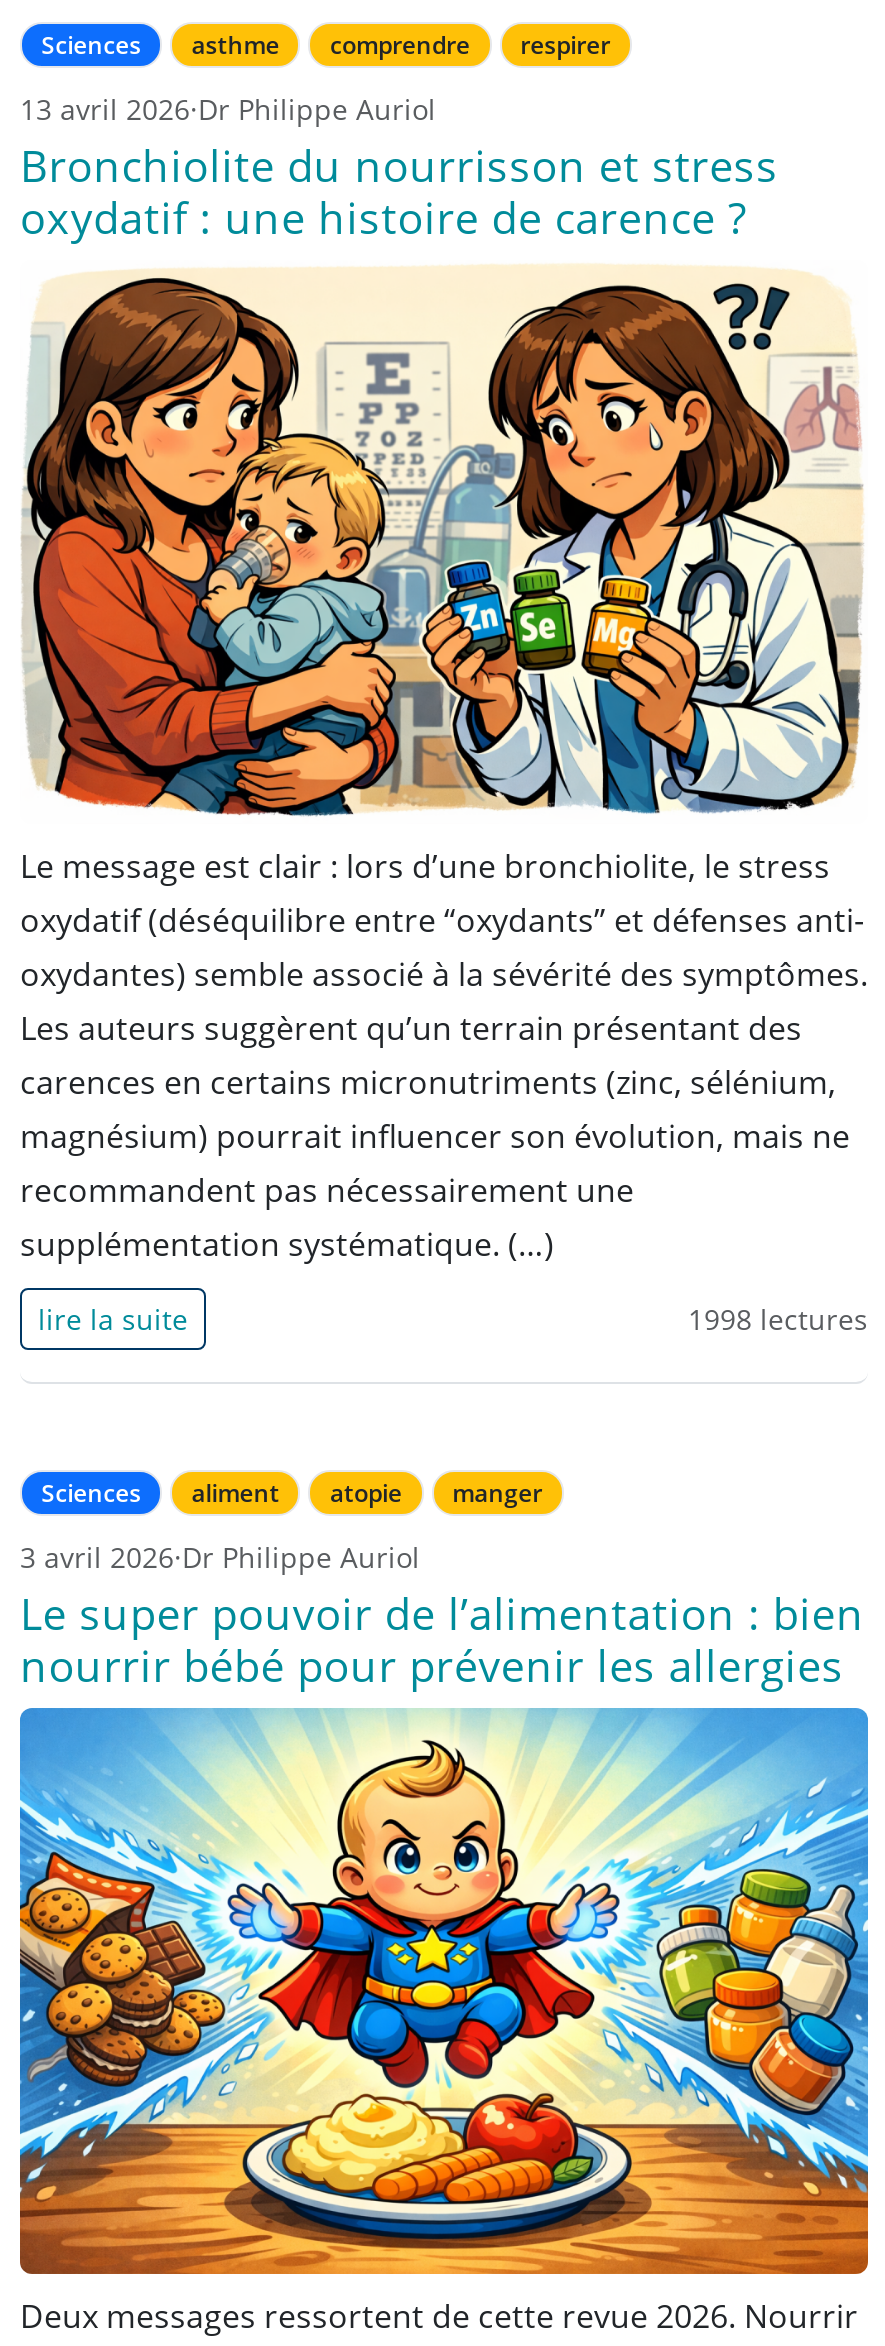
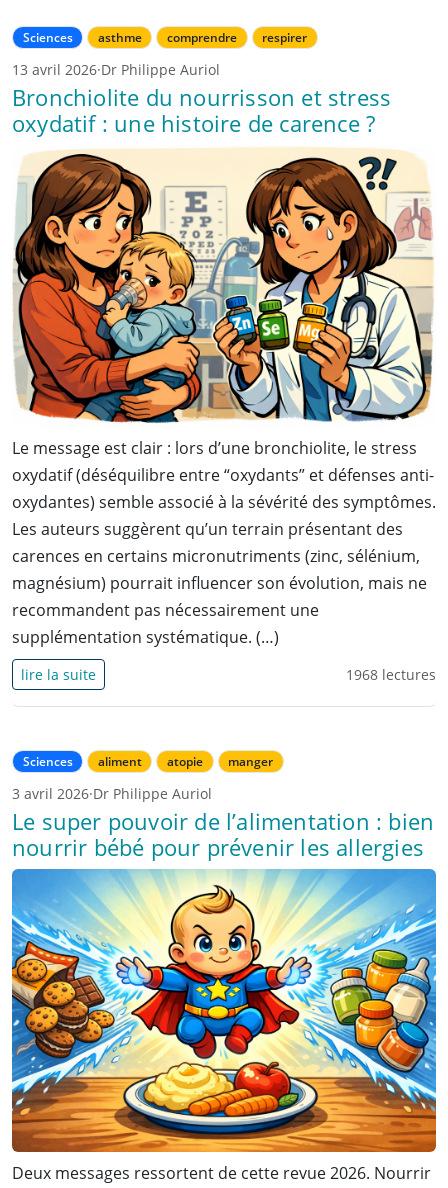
[688,1301,868,1339] 1998 lectures -> [346,665,436,684] 1968 lectures

